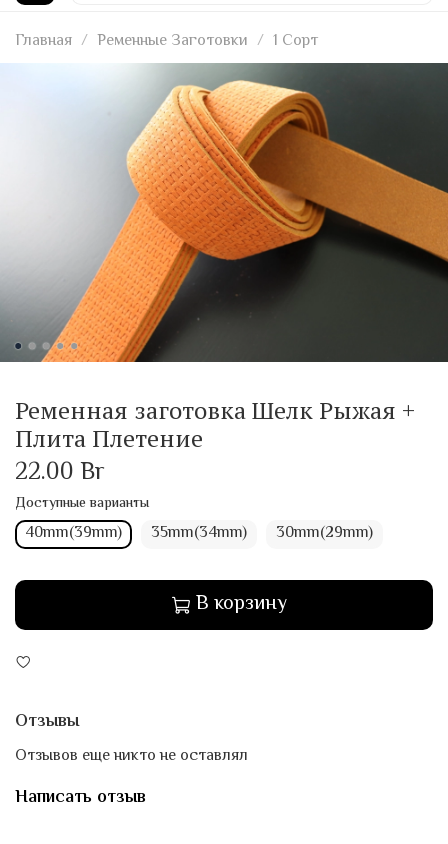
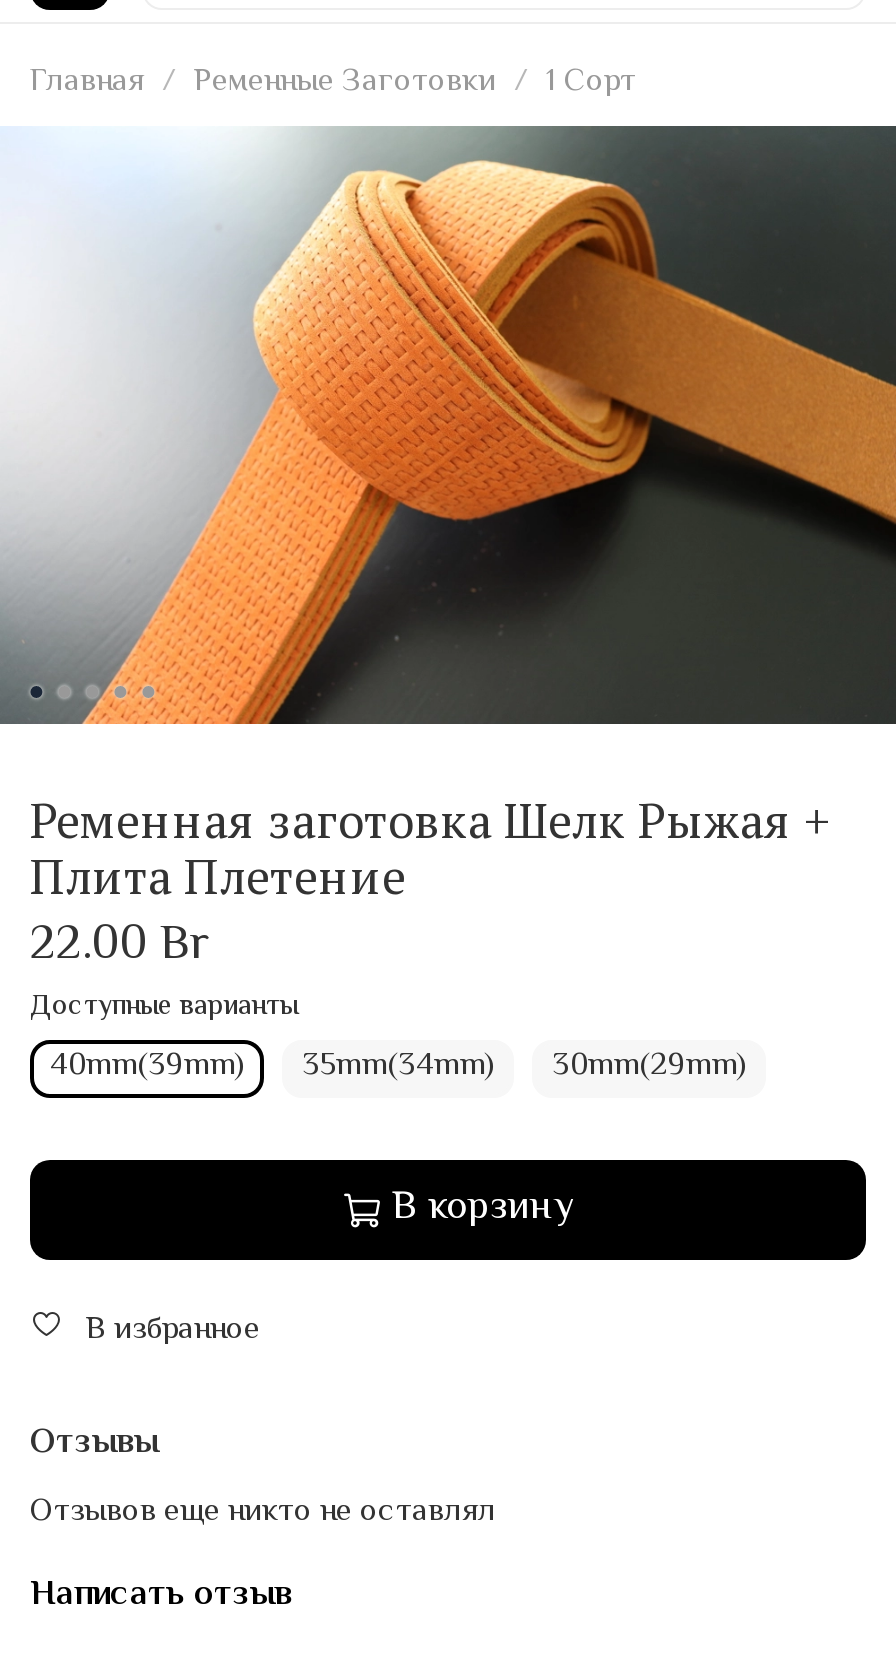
none -> [86,1306,260,1356] В избранное

